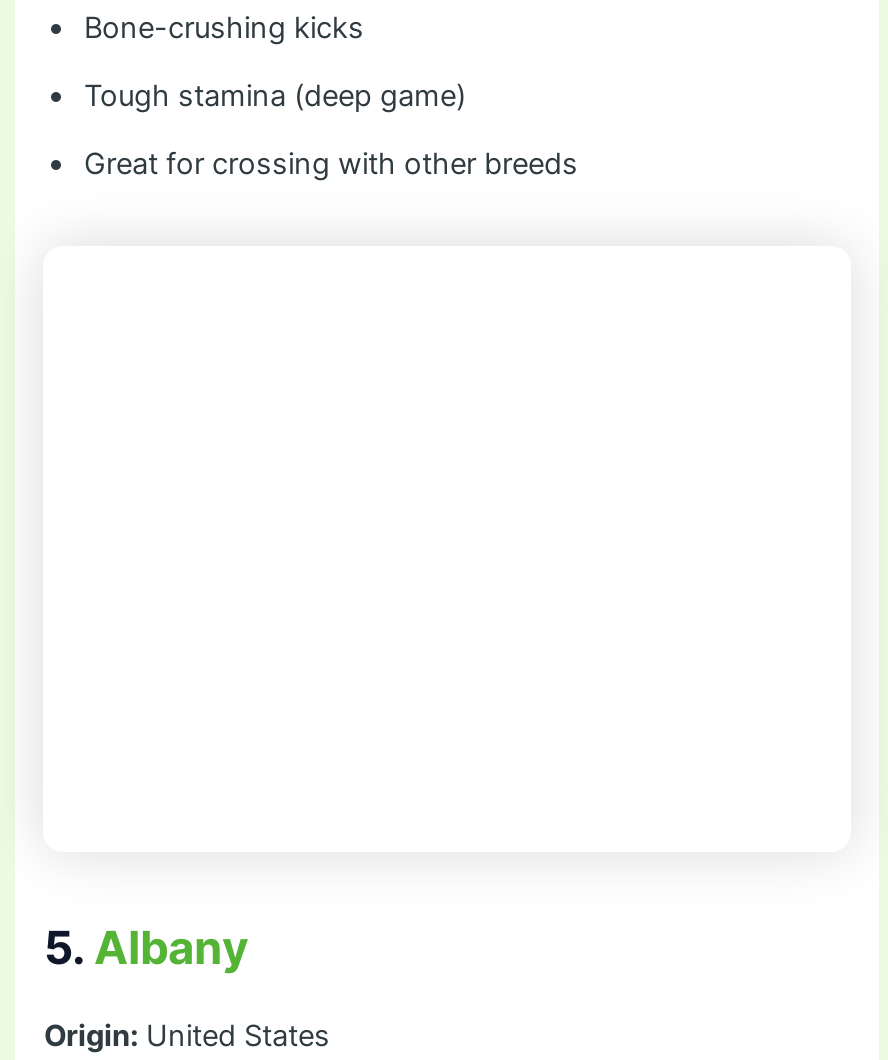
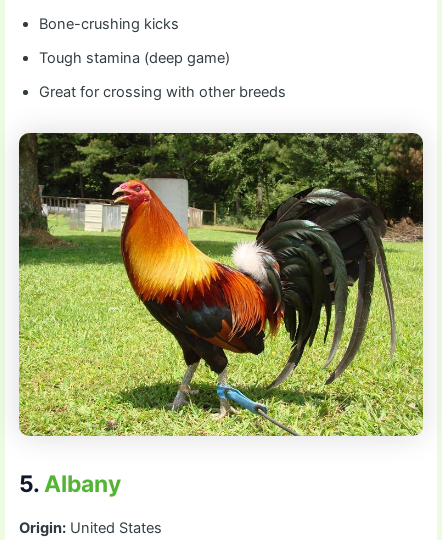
none -> [18,132,424,437] [image]

